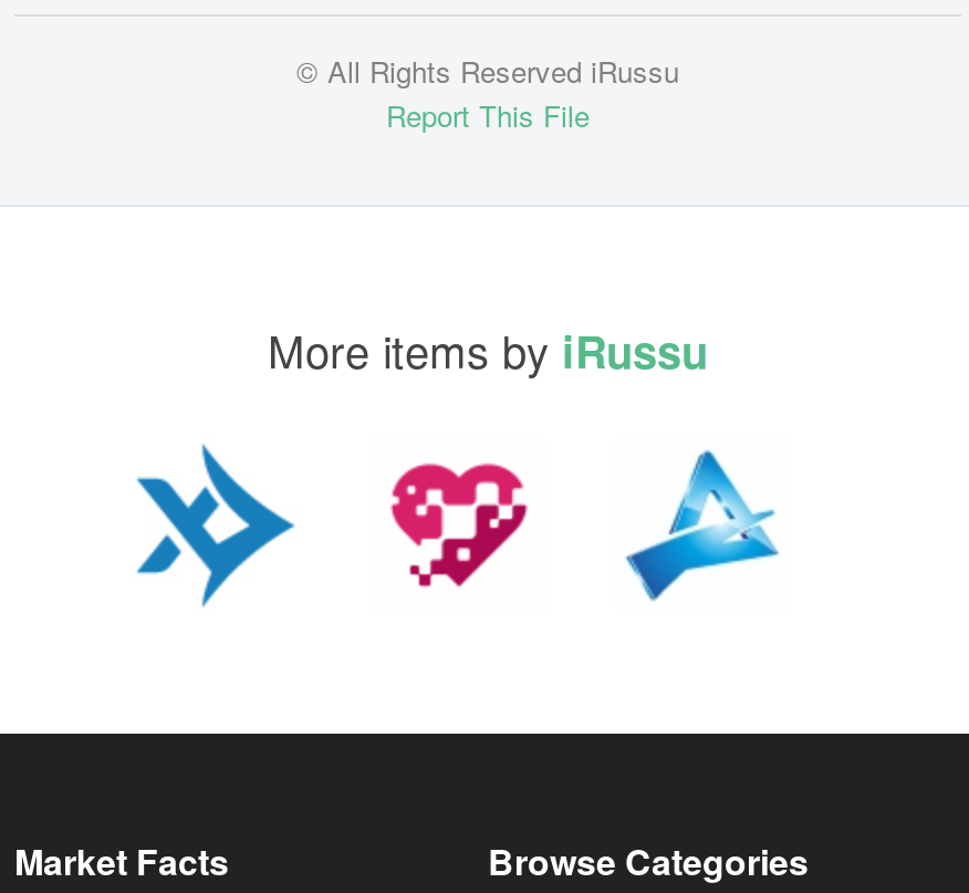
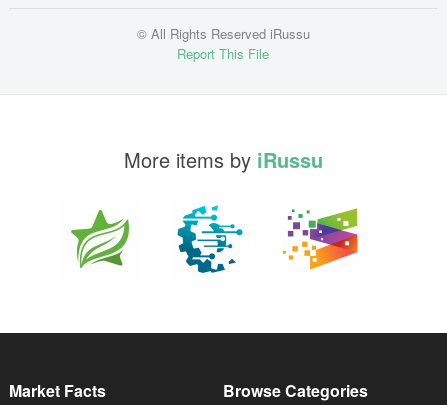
[136,444,295,608] [image] -> [65,204,134,274] [image]
[386,453,530,601] [image] -> [176,204,244,274] [image]
[621,448,784,603] [image] -> [282,205,358,272] [image]

